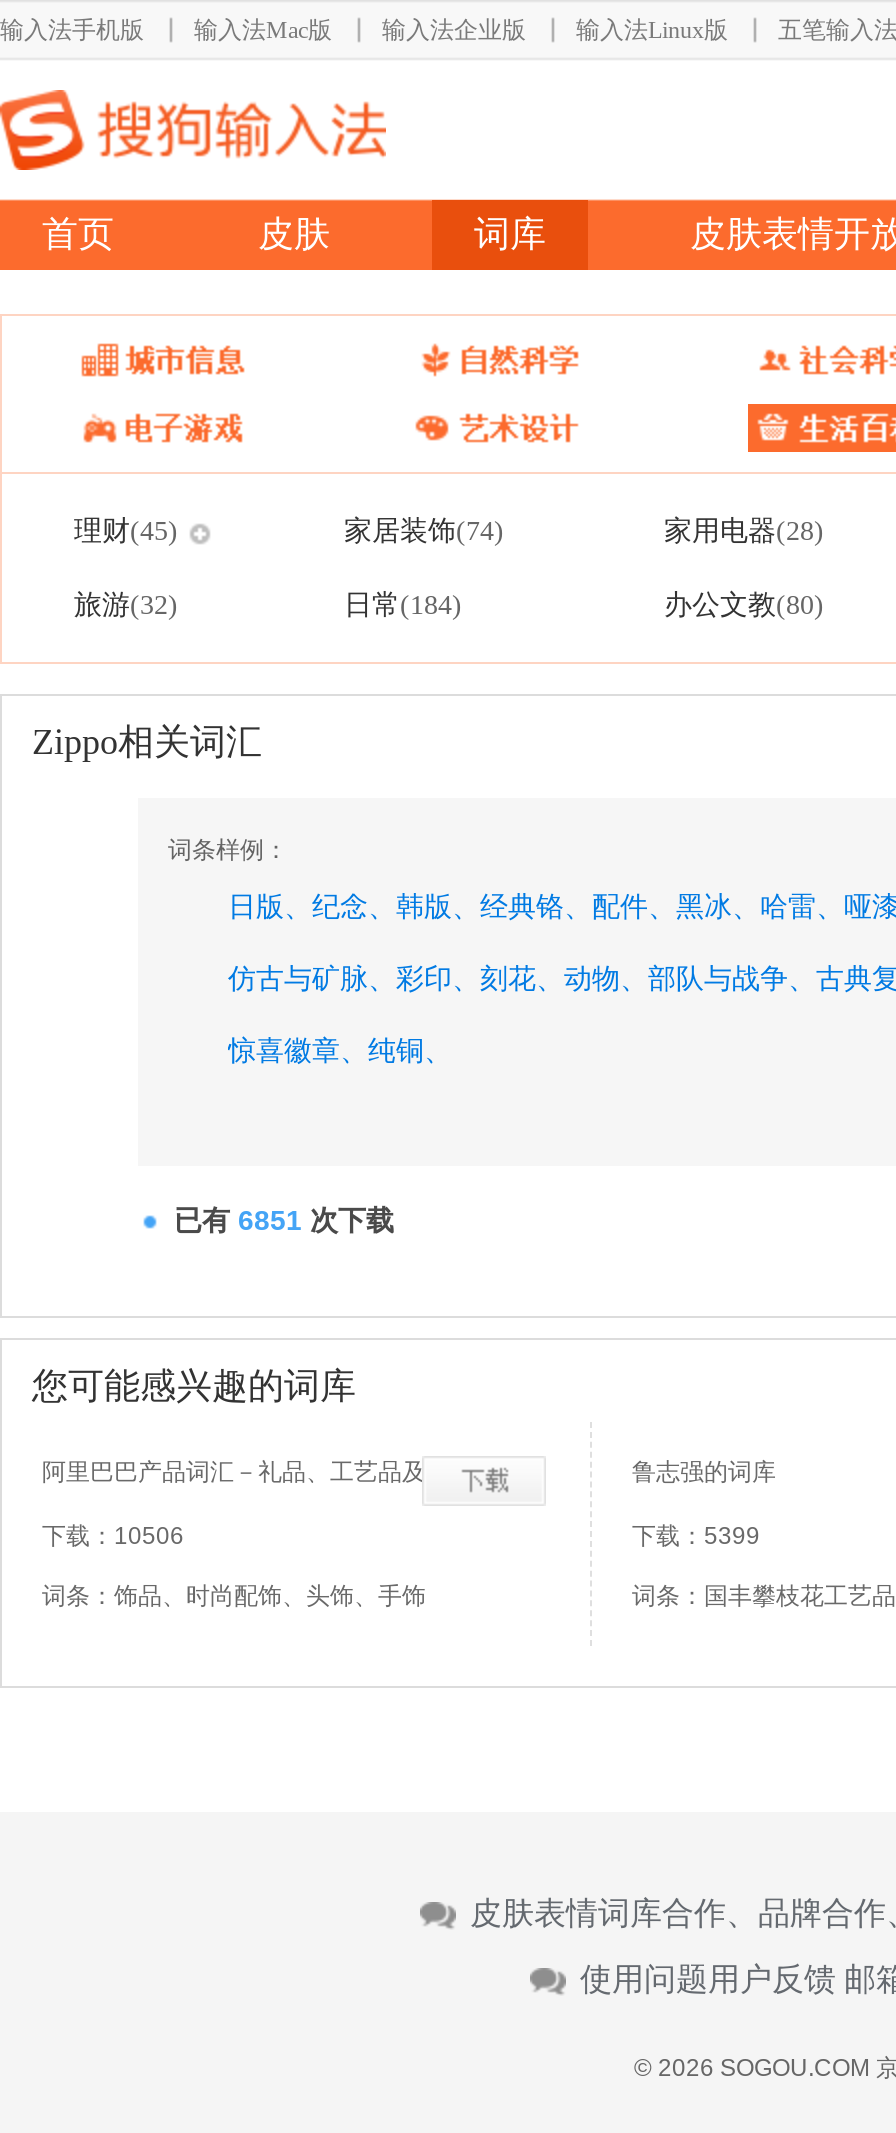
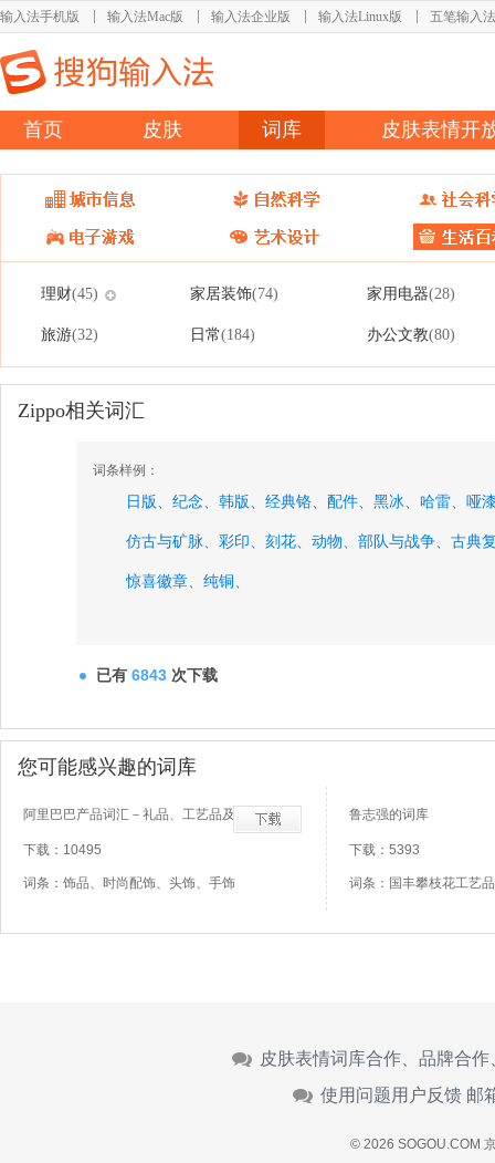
[174,1204,394,1236] 已有6851次下载 -> [96,666,218,684] 已有6843次下载
[42,1522,184,1550] 下载：10506 -> [23,842,102,858] 下载：10495
[632,1522,760,1550] 下载：5399 -> [349,842,420,858] 下载：5393

